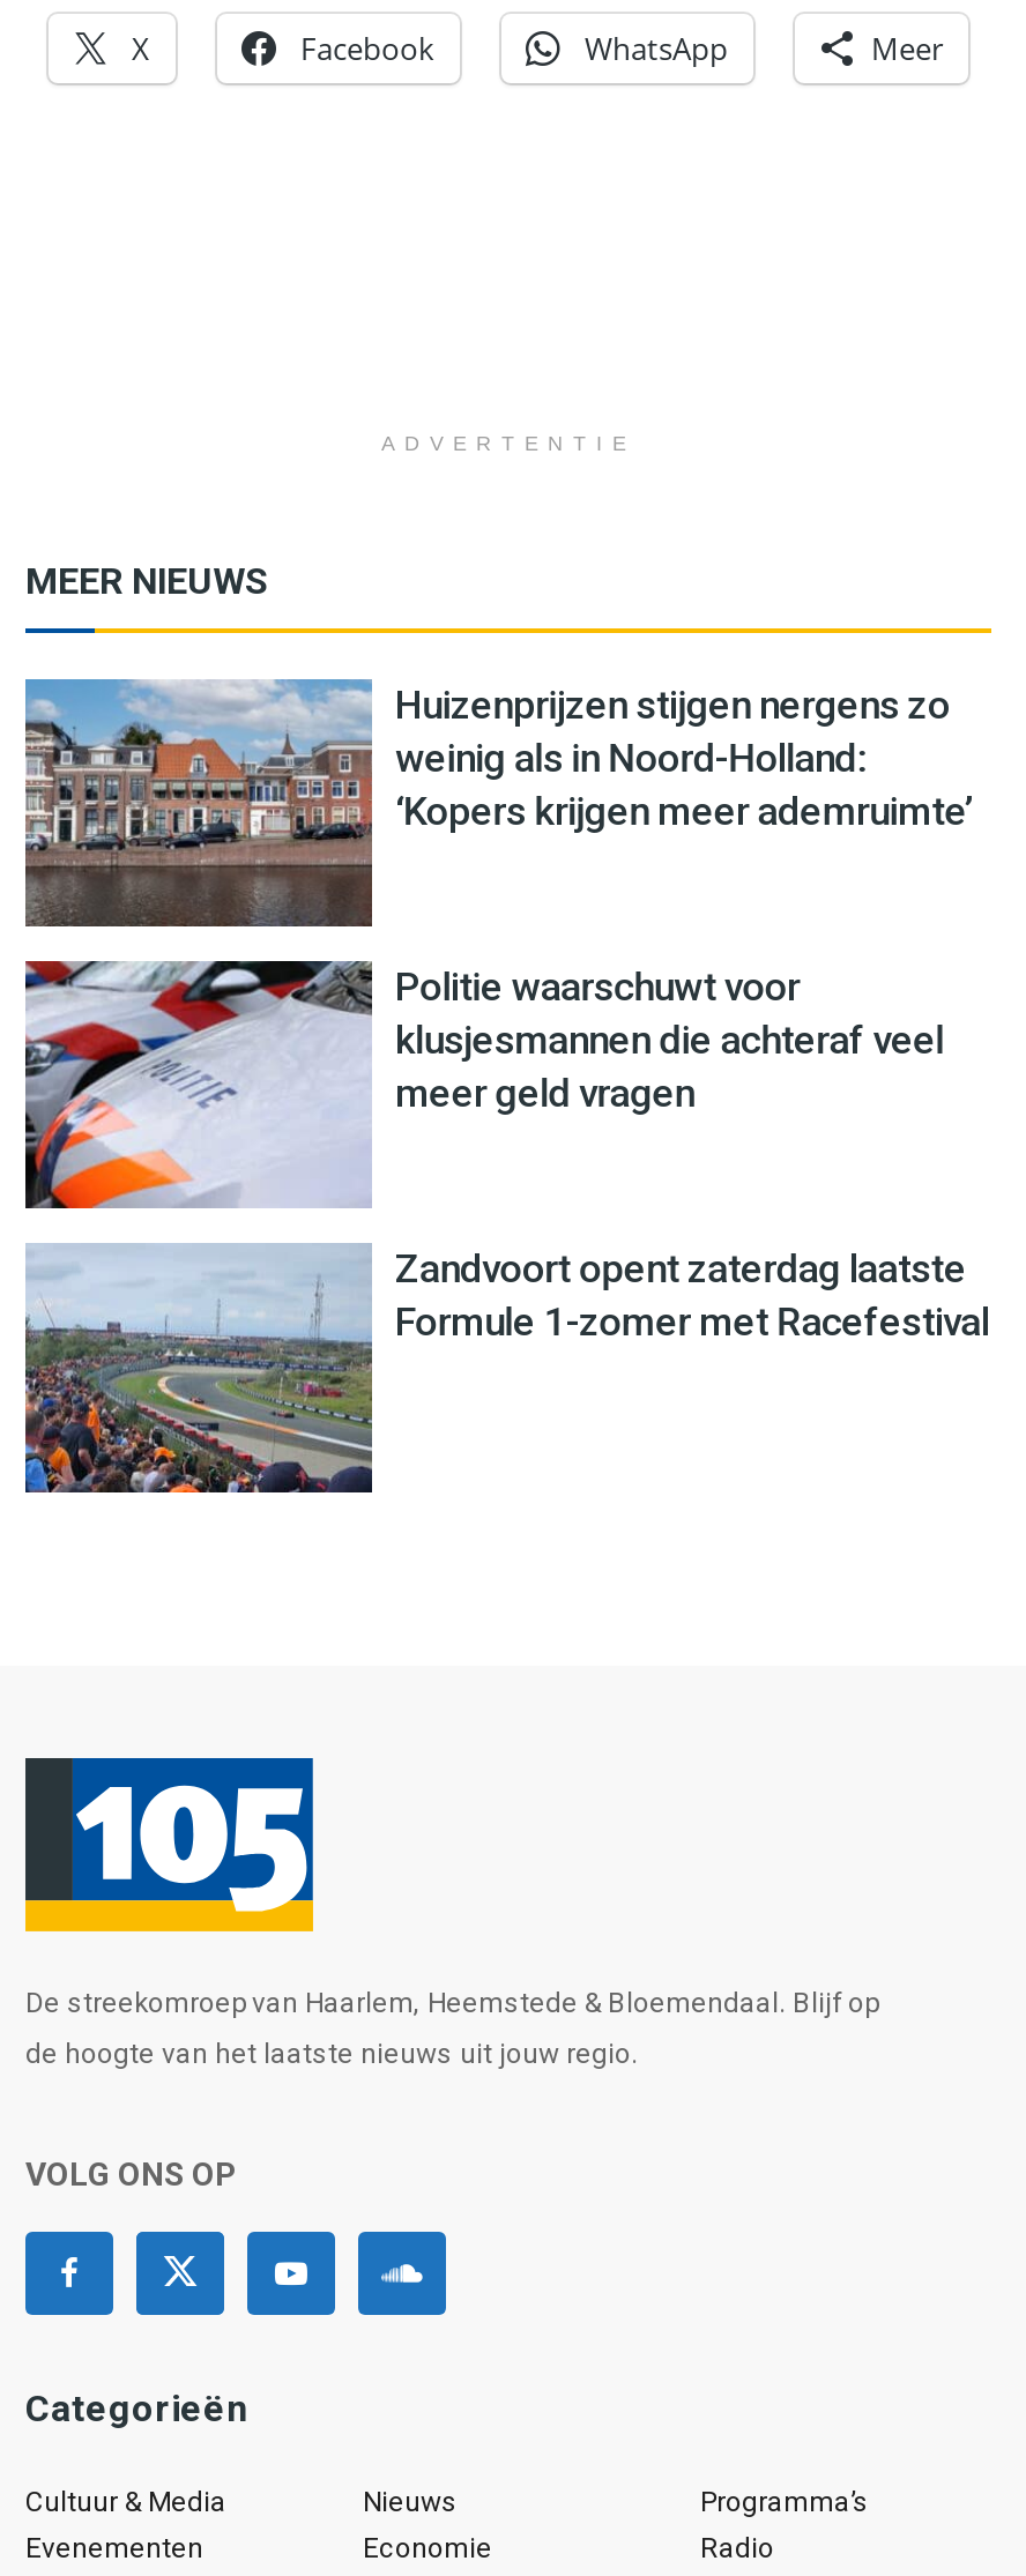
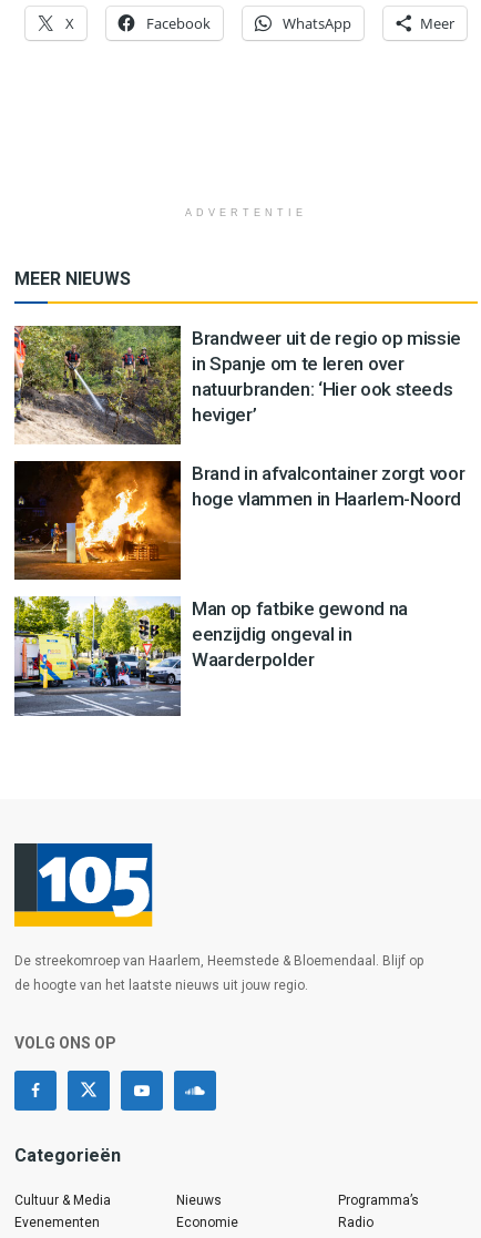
[23,677,973,929] [image] | Huizenprijzen stijgen nergens zo | weinig als in Noord-Holland: | ‘Kopers krijgen meer ademruimte’ -> [13,325,461,444] [image] | Brandweer uit de regio op missie | in Spanje om te leren over | natuurbranden: ‘Hier ook steeds | heviger’
[23,959,944,1211] [image] | Politie waarschuwt voor | klusjesmannen die achteraf veel | meer geld vragen -> [13,460,465,581] [image] | Brand in afvalcontainer zorgt voor | hoge vlammen in Haarlem-Noord
[23,1243,989,1495] [image] | Zandvoort opent zaterdag laatste | Formule 1-zomer met Racefestival -> [13,595,408,717] [image] | Man op fatbike gewond na | eenzijdig ongeval in | Waarderpolder

